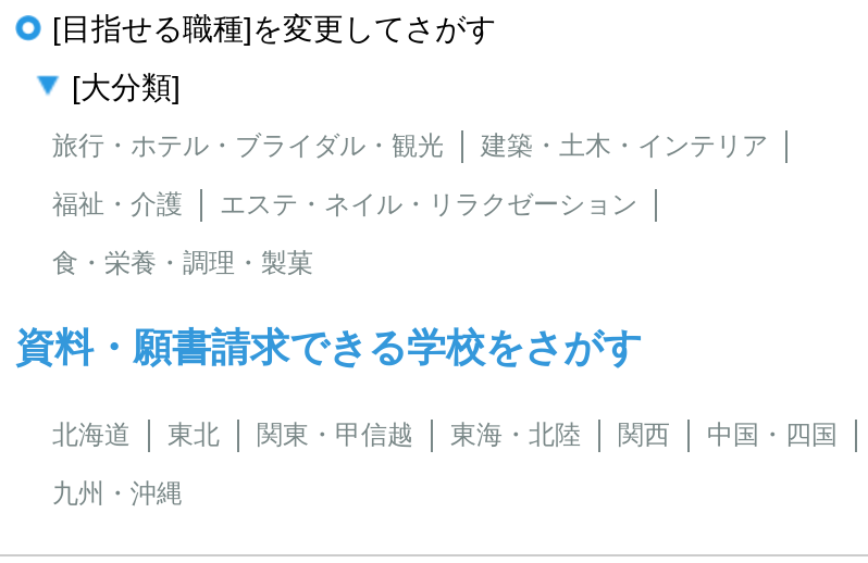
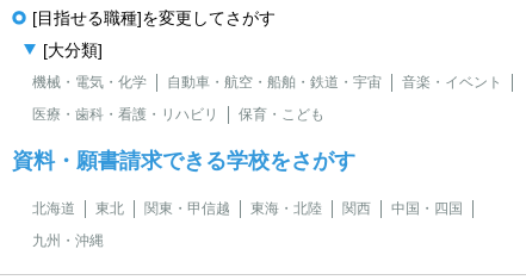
[52,131,768,279] 旅行・ホテル・ブライダル・観光 | 建築・土木・インテリア | 福祉・介護 | エステ・ネイル・リラクゼーション | 食・栄養・調理・製菓 -> [32,74,502,123] 機械・電気・化学 | 自動車・航空・船舶・鉄道・宇宙 | 音楽・イベント | 医療・歯科・看護・リハビリ | 保育・こども

